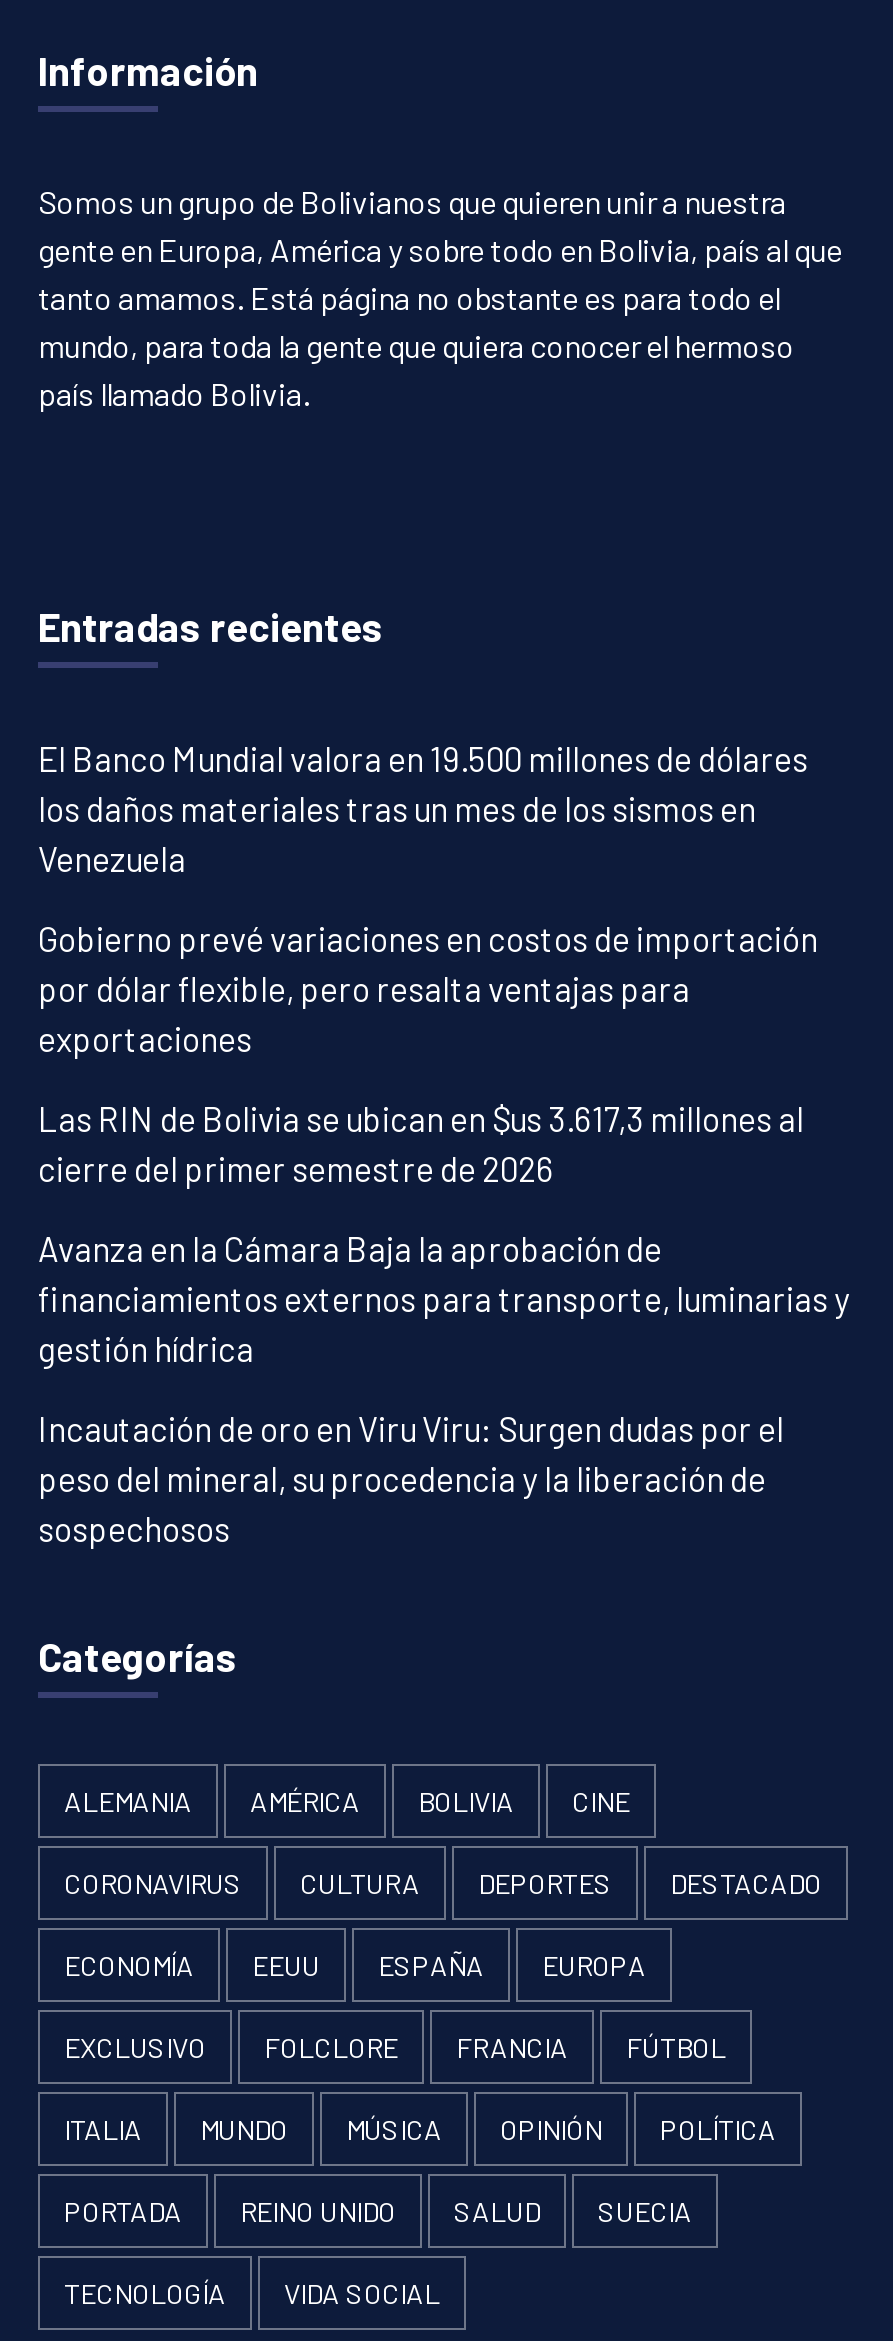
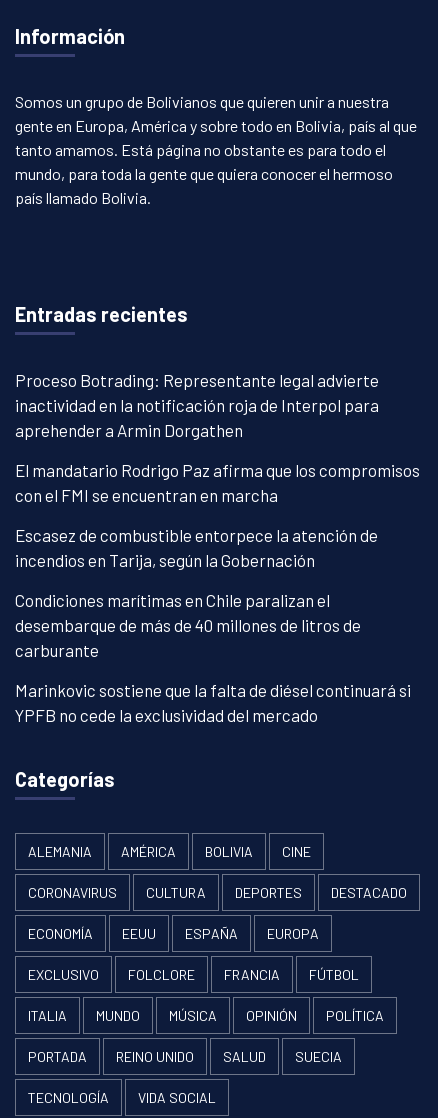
[38,738,808,878] El Banco Mundial valora en 19.500 millones de dólares | los daños materiales tras un mes de los sismos en | Venezuela -> [15,370,379,440] Proceso Botrading: Representante legal advierte | inactividad en la notificación roja de Interpol para | aprehender a Armin Dorgathen
[38,918,818,1058] Gobierno prevé variaciones en costos de importación | por dólar flexible, pero resalta ventajas para | exportaciones -> [15,460,420,505] El mandatario Rodrigo Paz afirma que los compromisos | con el FMI se encuentran en marcha
[38,1098,804,1188] Las RIN de Bolivia se ubican en $us 3.617,3 millones al | cierre del primer semestre de 2026 -> [15,525,378,570] Escasez de combustible entorpece la atención de | incendios en Tarija, según la Gobernación
[38,1228,850,1368] Avanza en la Cámara Baja la aprobación de | financiamientos externos para transporte, luminarias y | gestión hídrica -> [15,590,361,660] Condiciones marítimas en Chile paralizan el | desembarque de más de 40 millones de litros de | carburante
[38,1408,784,1548] Incautación de oro en Viru Viru: Surgen dudas por el | peso del mineral, su procedencia y la liberación de | sospechosos -> [15,680,411,725] Marinkovic sostiene que la falta de diésel continuará si | YPFB no cede la exclusividad del mercado

